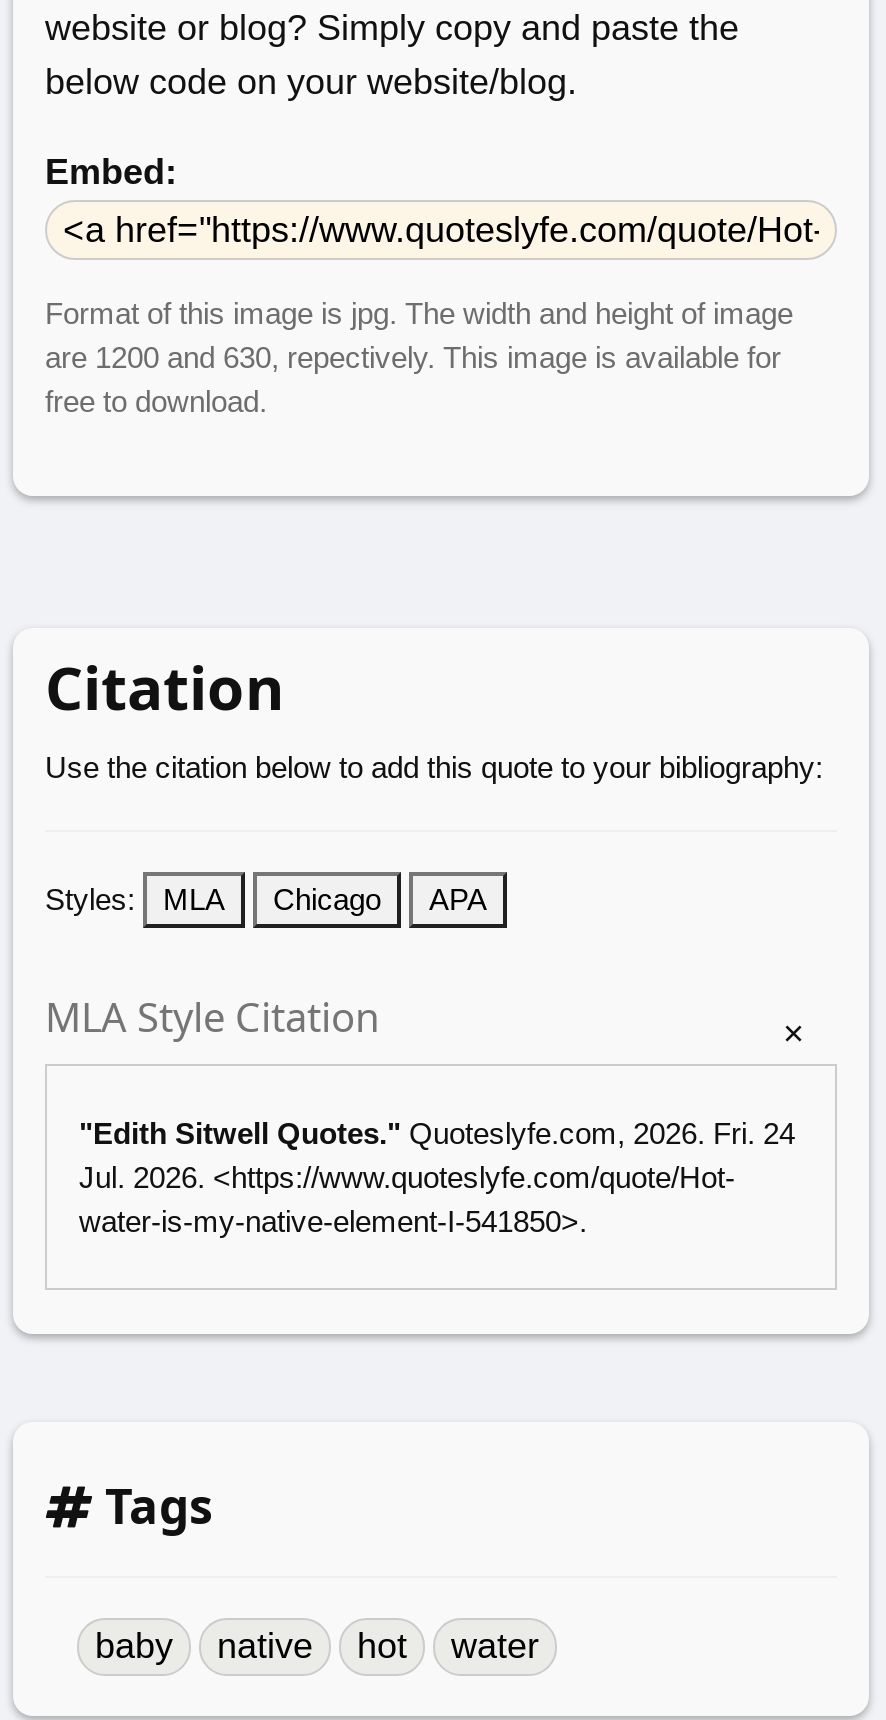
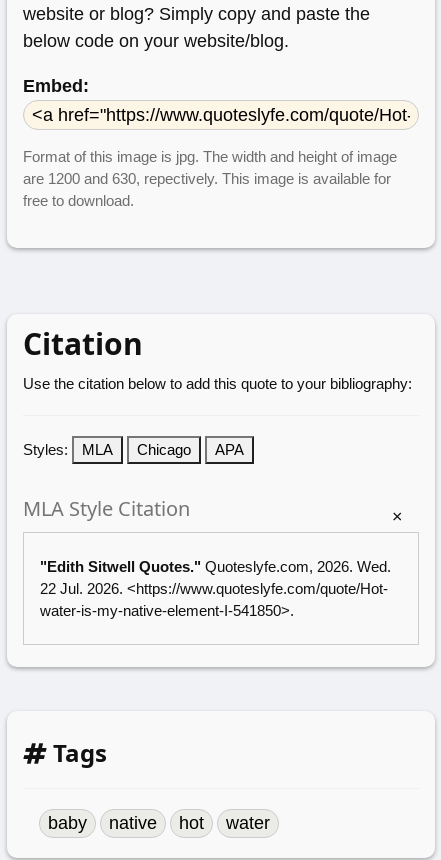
[79,1115,795,1193] "Edith Sitwell Quotes." Quoteslyfe.com, 2026. Fri. 24 | Jul. 2026. <https://www.quoteslyfe.com/quote/Hot- -> [40,558,391,597] "Edith Sitwell Quotes." Quoteslyfe.com, 2026. Wed. | 22 Jul. 2026. <https://www.quoteslyfe.com/quote/Hot-

